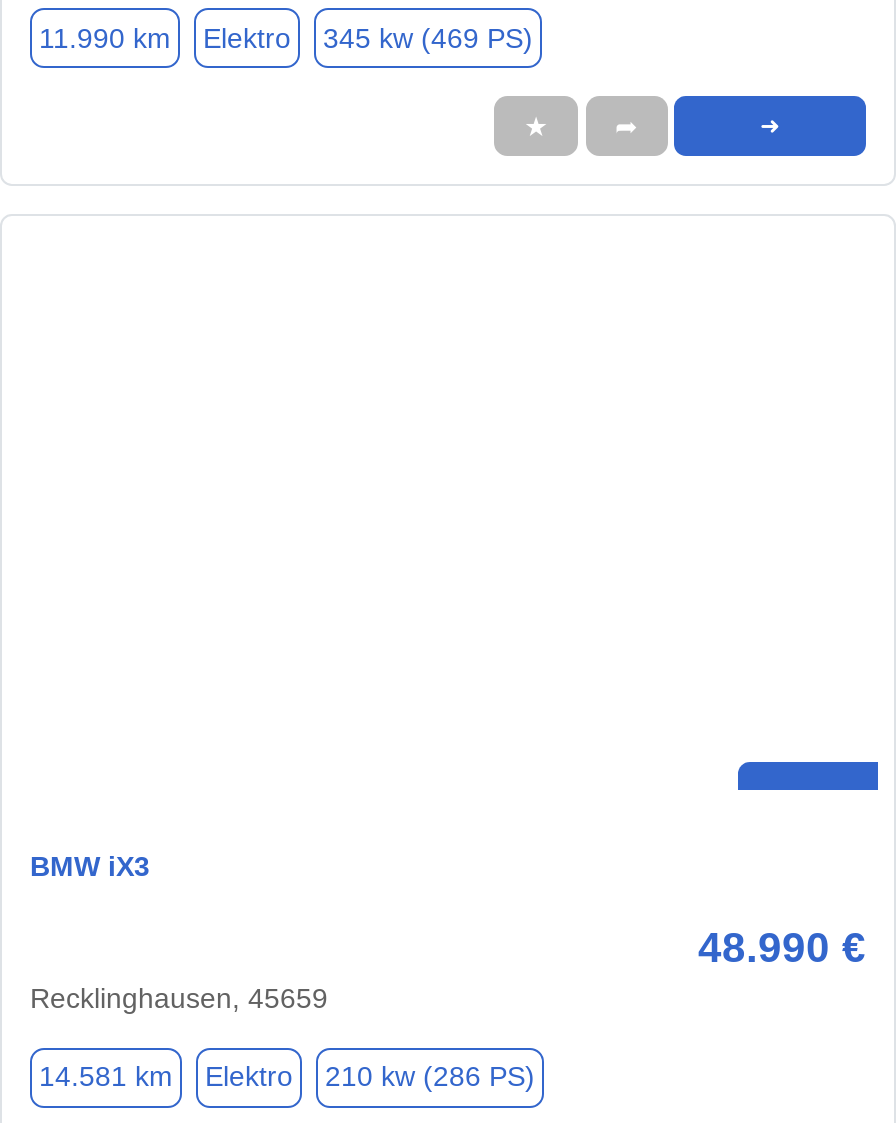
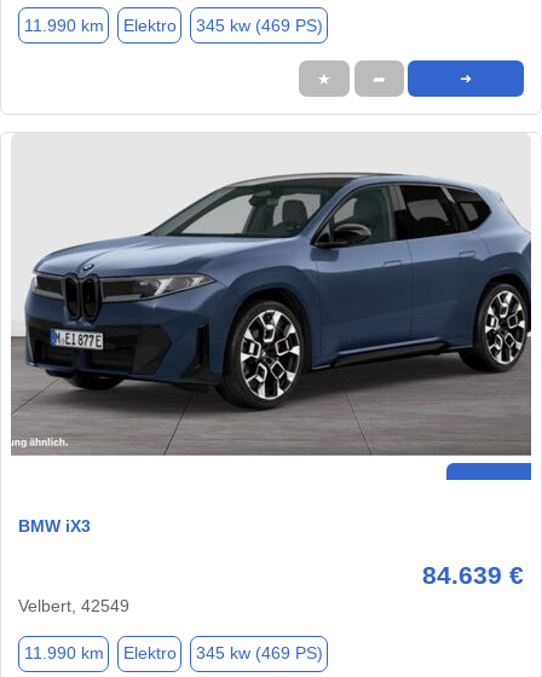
none -> [10,170,532,457] [image]
[30,924,866,1014] 48.990 € | Recklinghausen, 45659 -> [18,561,524,615] 84.639 € | Velbert, 42549
[39,1061,173,1093] 14.581 km -> [24,644,103,663] 11.990 km
[325,1061,535,1093] 210 kw (286 PS) -> [195,644,322,663] 345 kw (469 PS)

